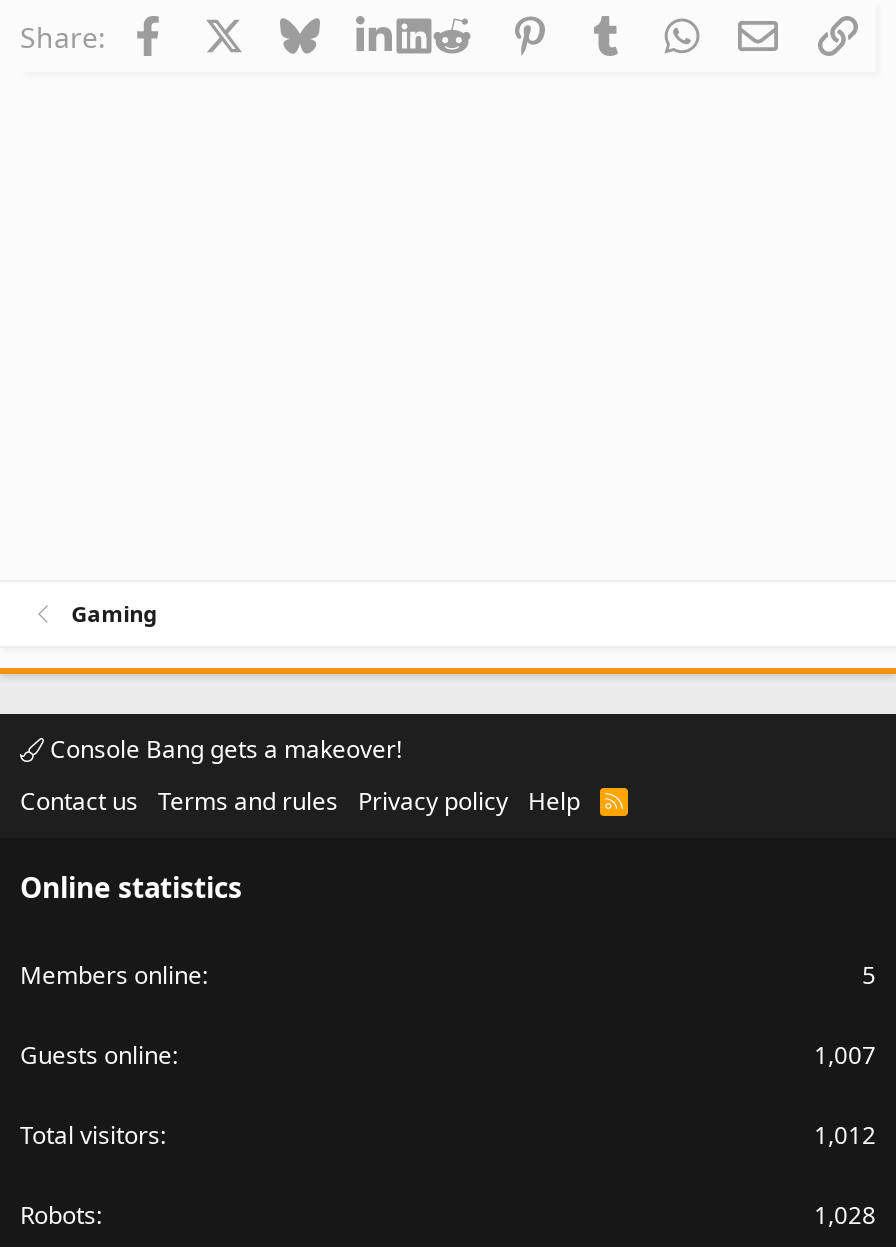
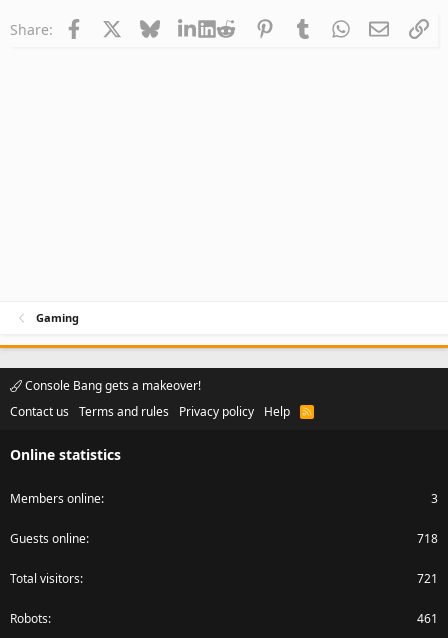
[862,958,876,992] 5 -> [431,490,438,507] 3
[814,1038,876,1072] 1,007 -> [417,530,438,547] 718
[814,1118,876,1152] 1,012 -> [417,570,438,587] 721
[814,1198,876,1232] 1,028 -> [417,610,438,627] 461

